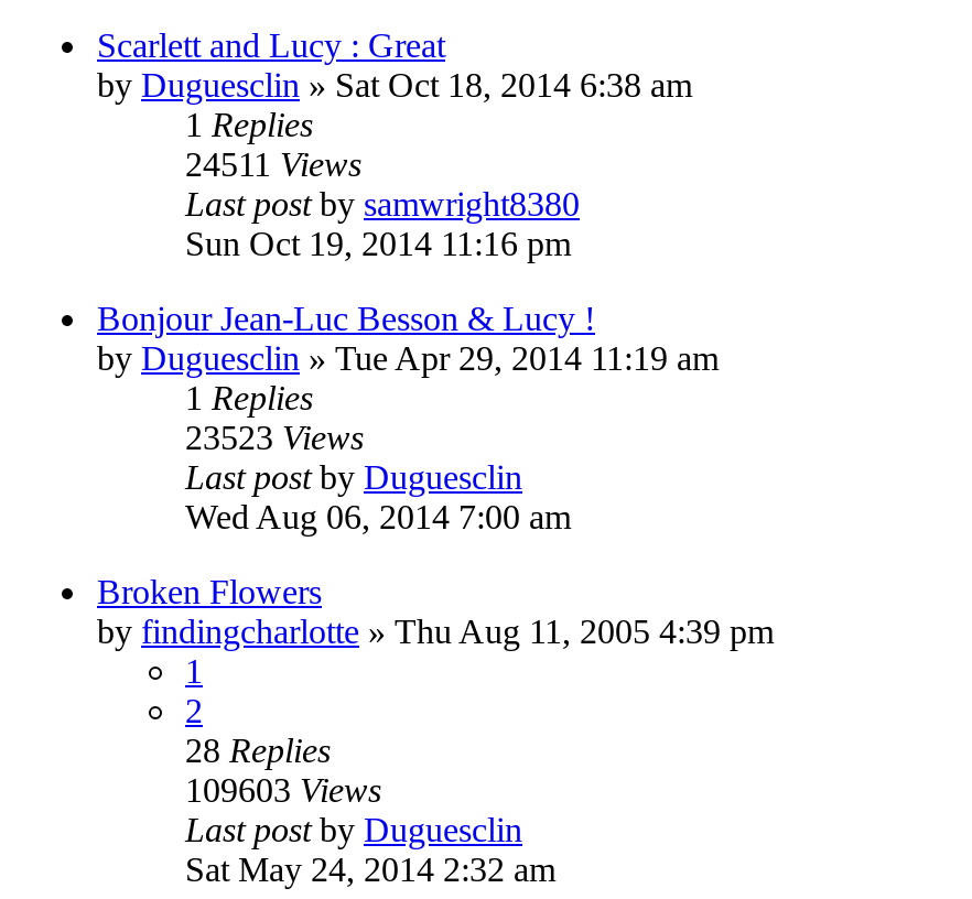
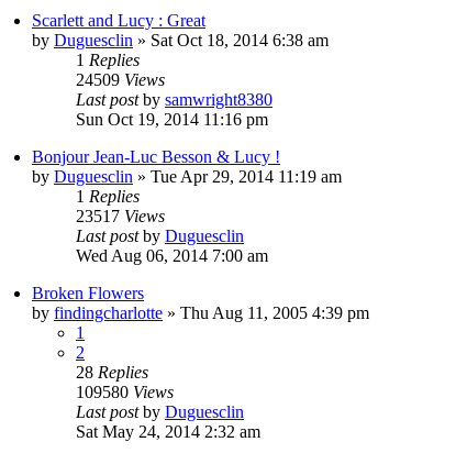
[185,145,361,183] 24511 Views -> [76,70,165,89] 24509 Views
[185,418,364,456] 23523 Views -> [76,207,165,225] 23517 Views
[185,771,381,808] 109603 Views -> [76,383,174,401] 109580 Views

